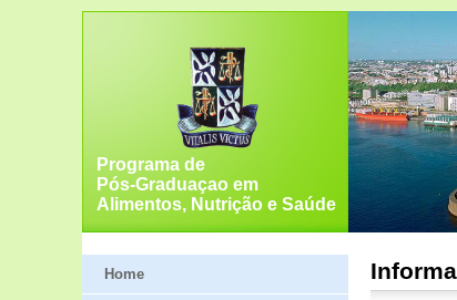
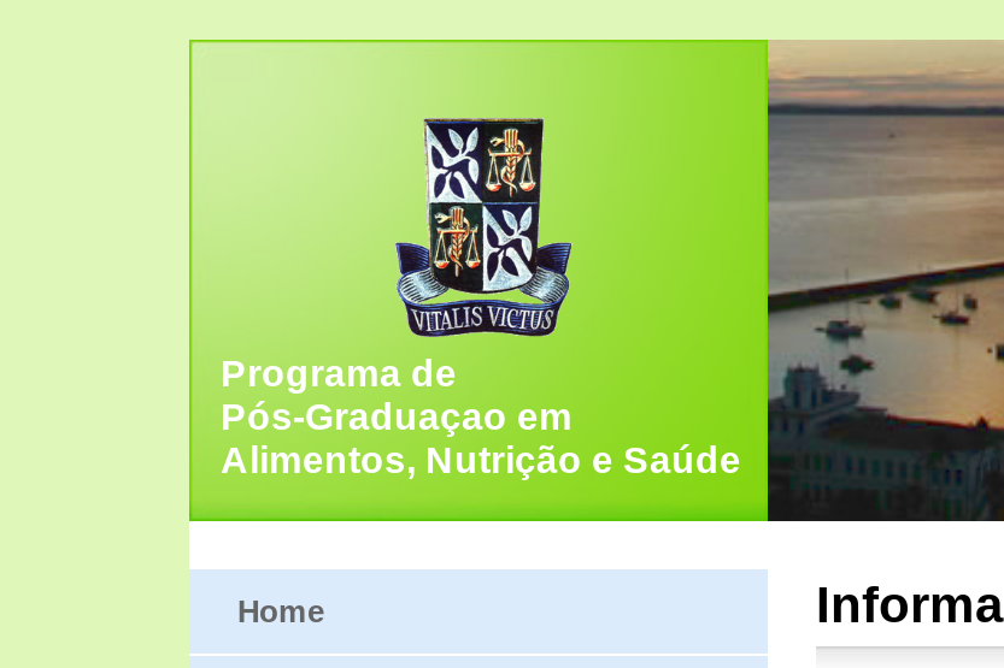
[347,10,454,232] [image] -> [765,40,997,521] [image]

